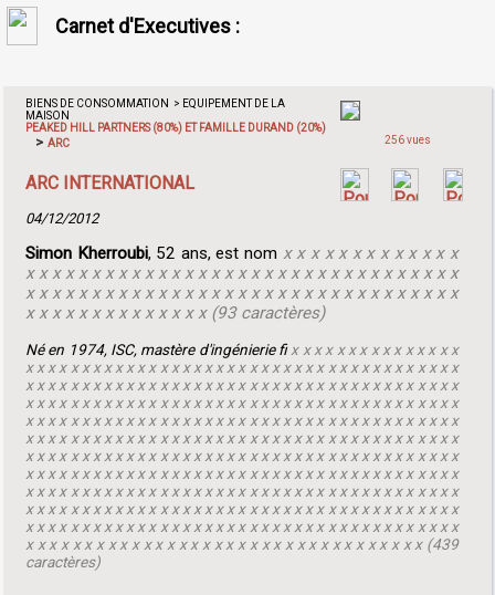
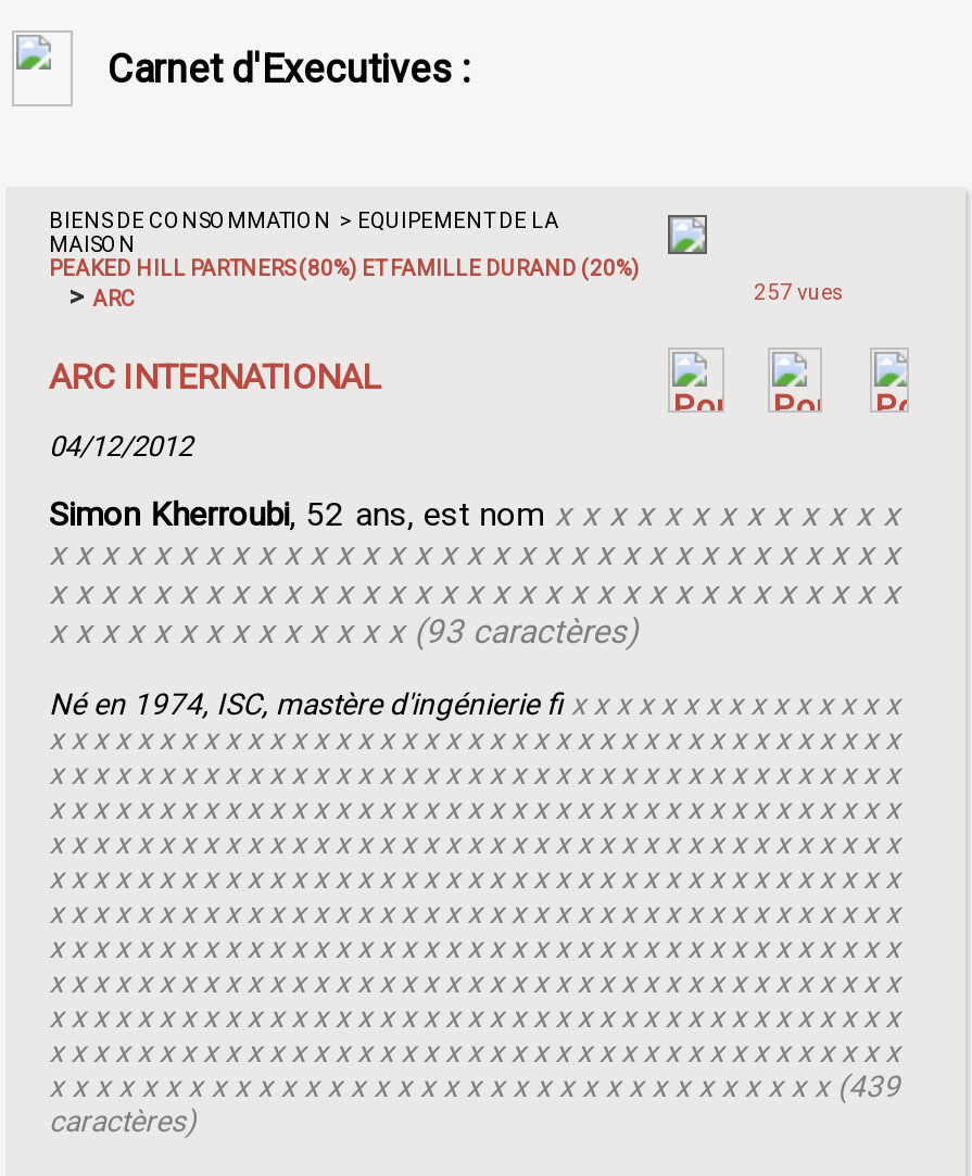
[384,134,430,146] 256 vues -> [754,280,845,304] 257 vues

